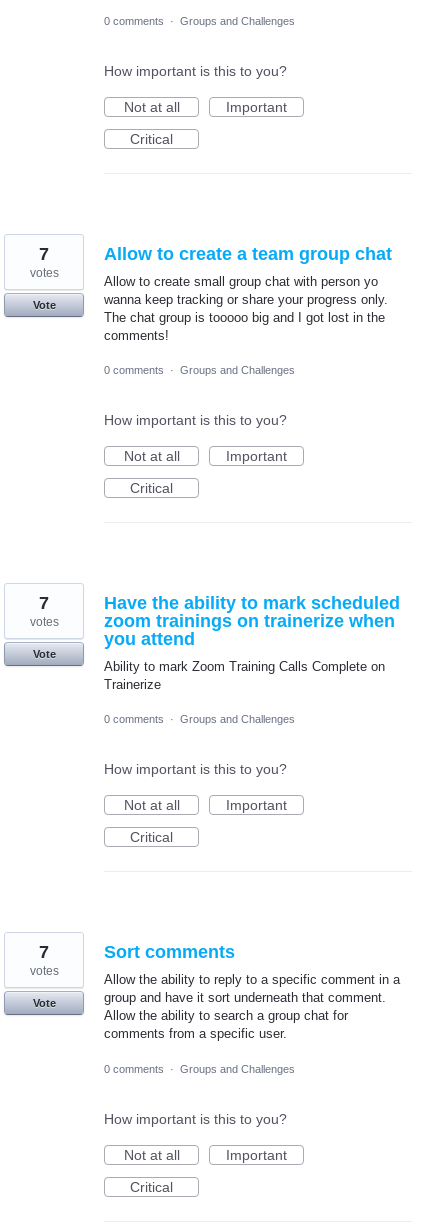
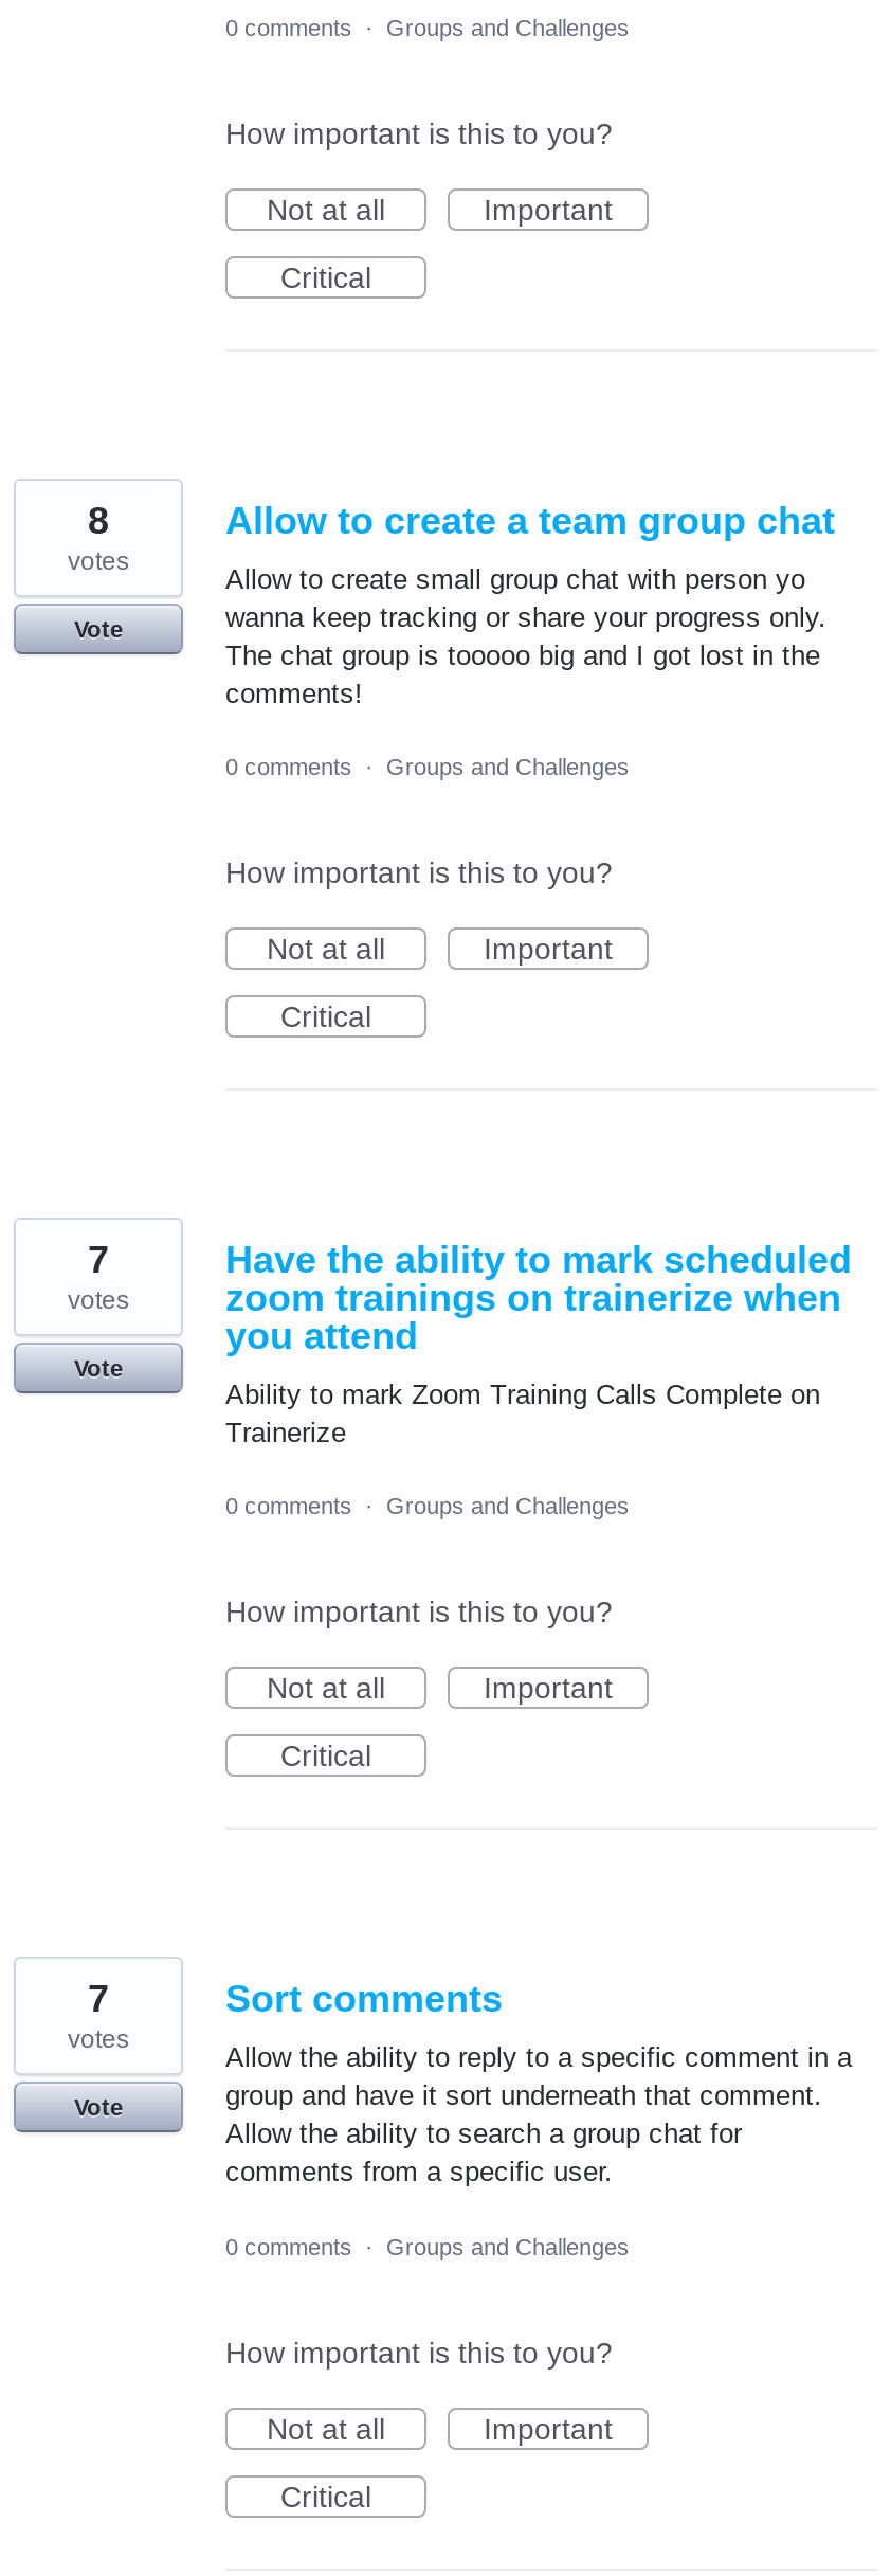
[39,244,49,264] 7 -> [88,500,109,542] 8

